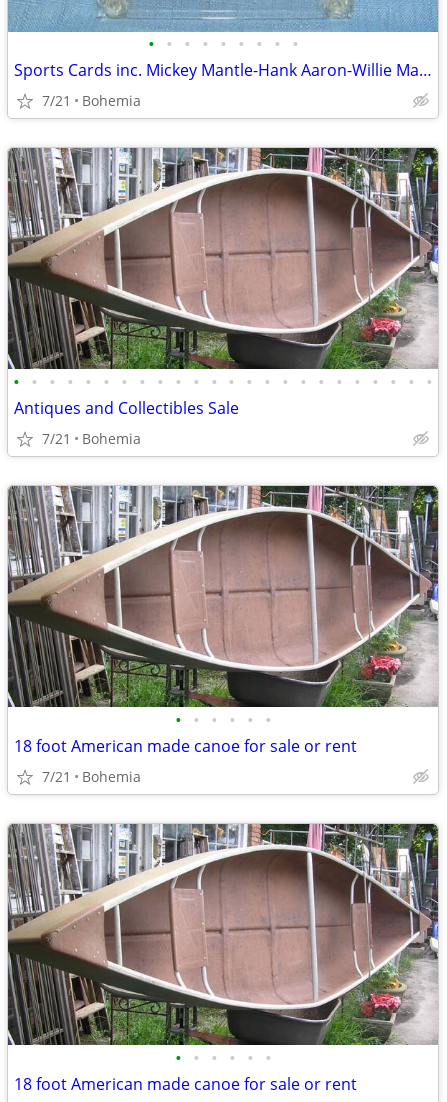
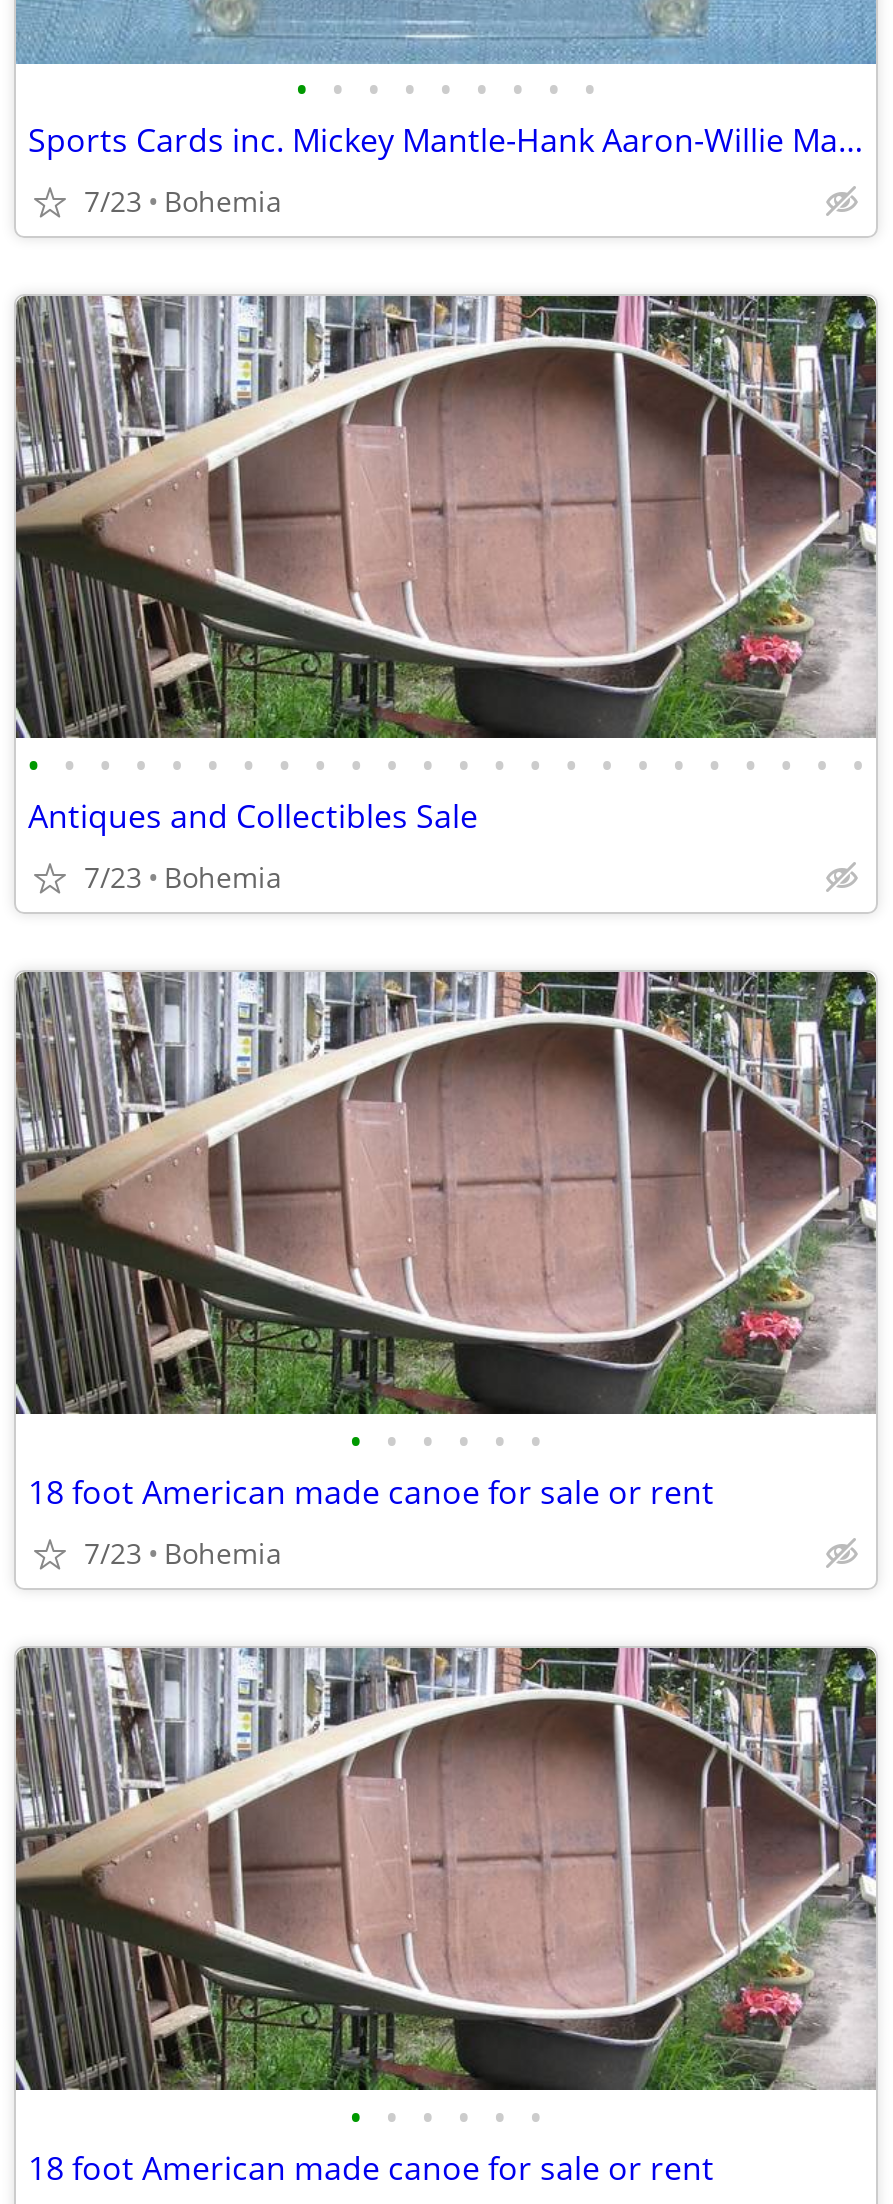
[42,91,141,110] 7/21 Bohemia -> [84,182,282,220] 7/23 Bohemia
[42,429,141,448] 7/21 Bohemia -> [84,858,282,896] 7/23 Bohemia
[42,767,141,786] 7/21 Bohemia -> [84,1534,282,1572] 7/23 Bohemia

